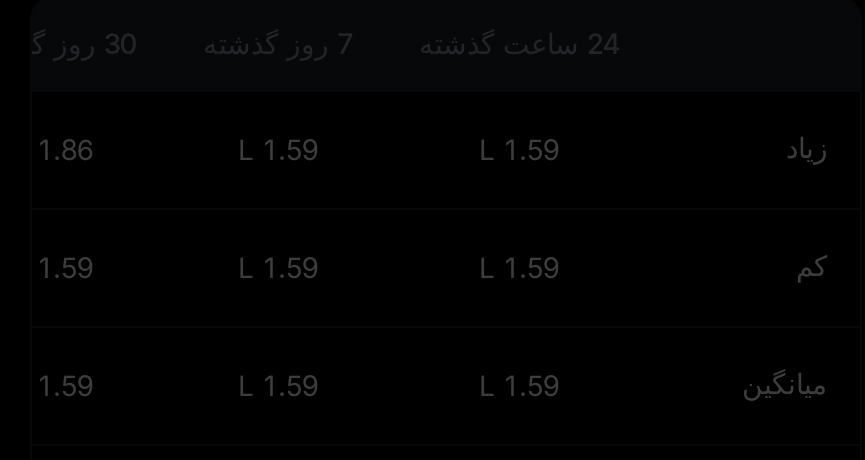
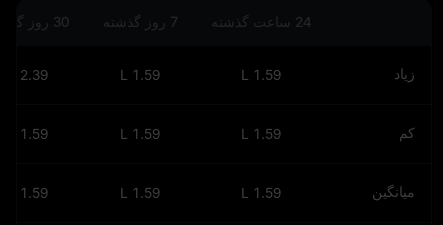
[13,133,93,167] L 1.86 -> [7,66,47,83] L 2.39

